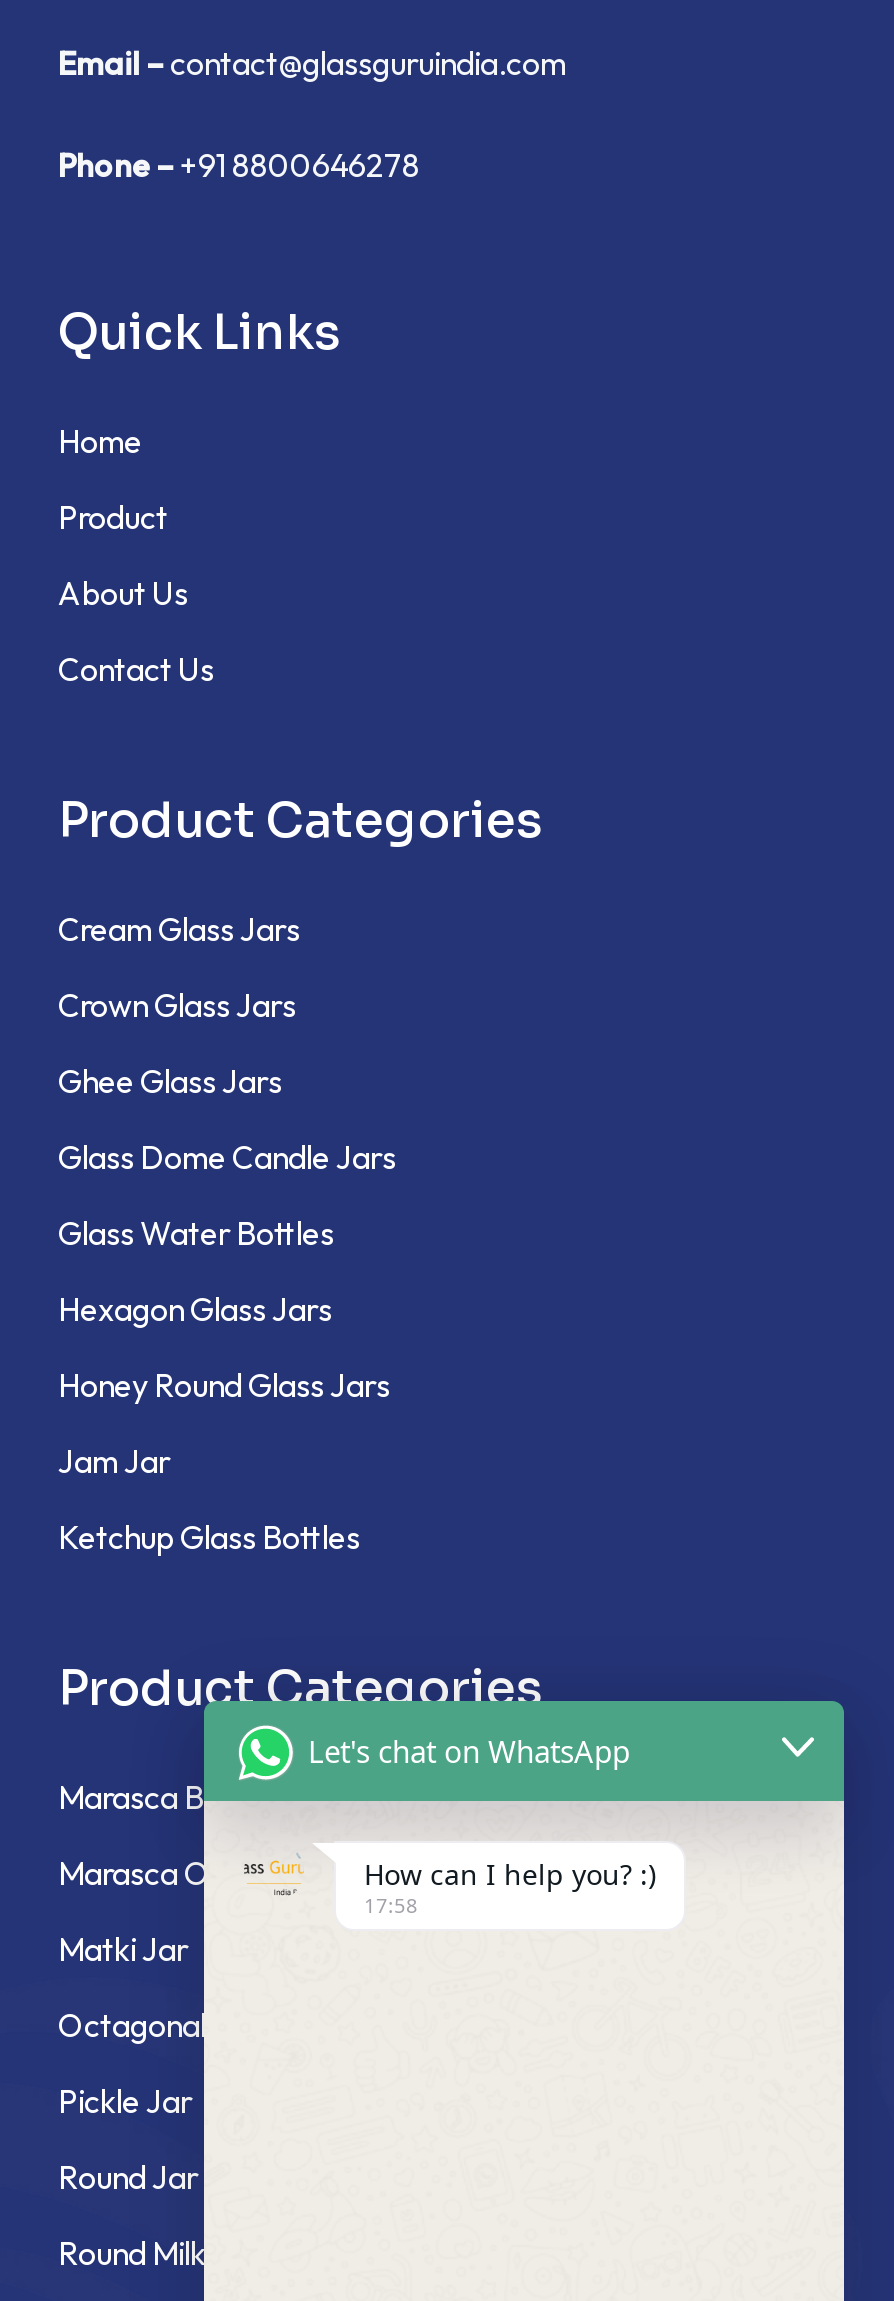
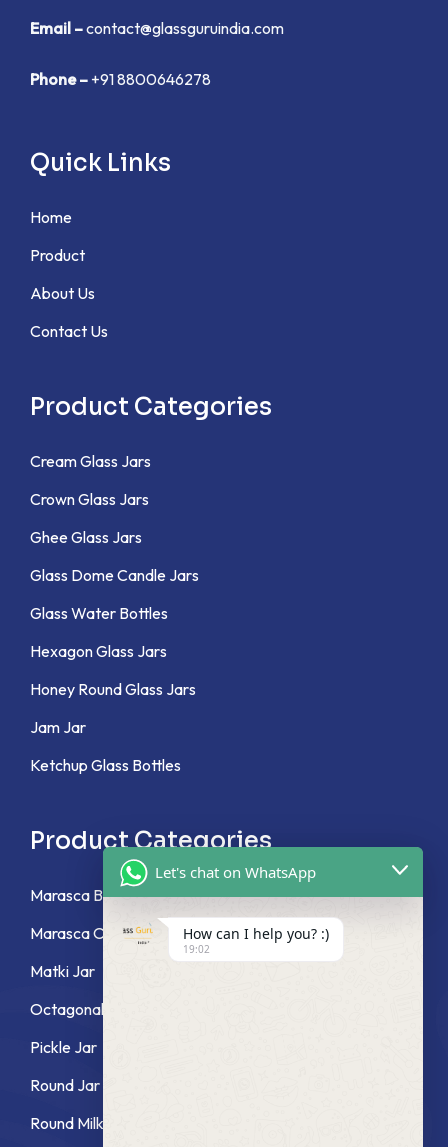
[364,1891,418,1919] 17:58 -> [183,942,210,956] 19:02

